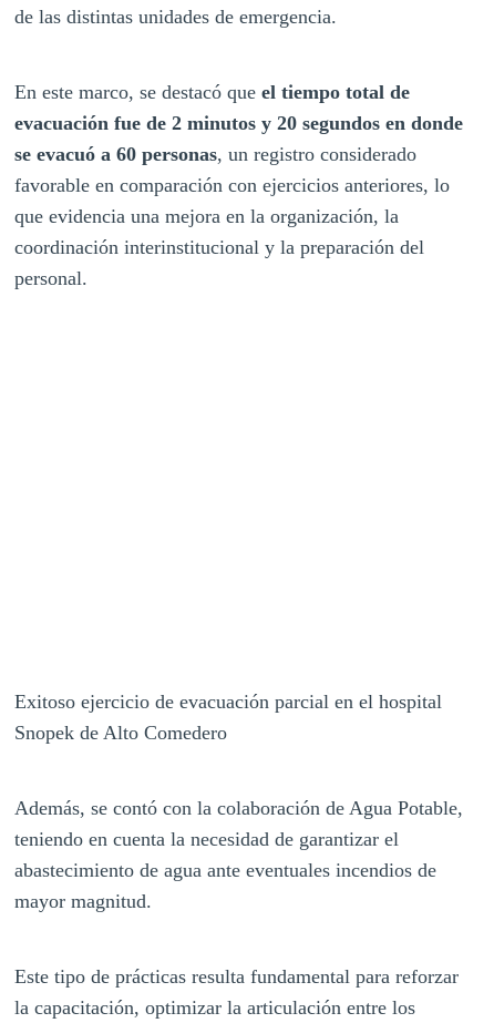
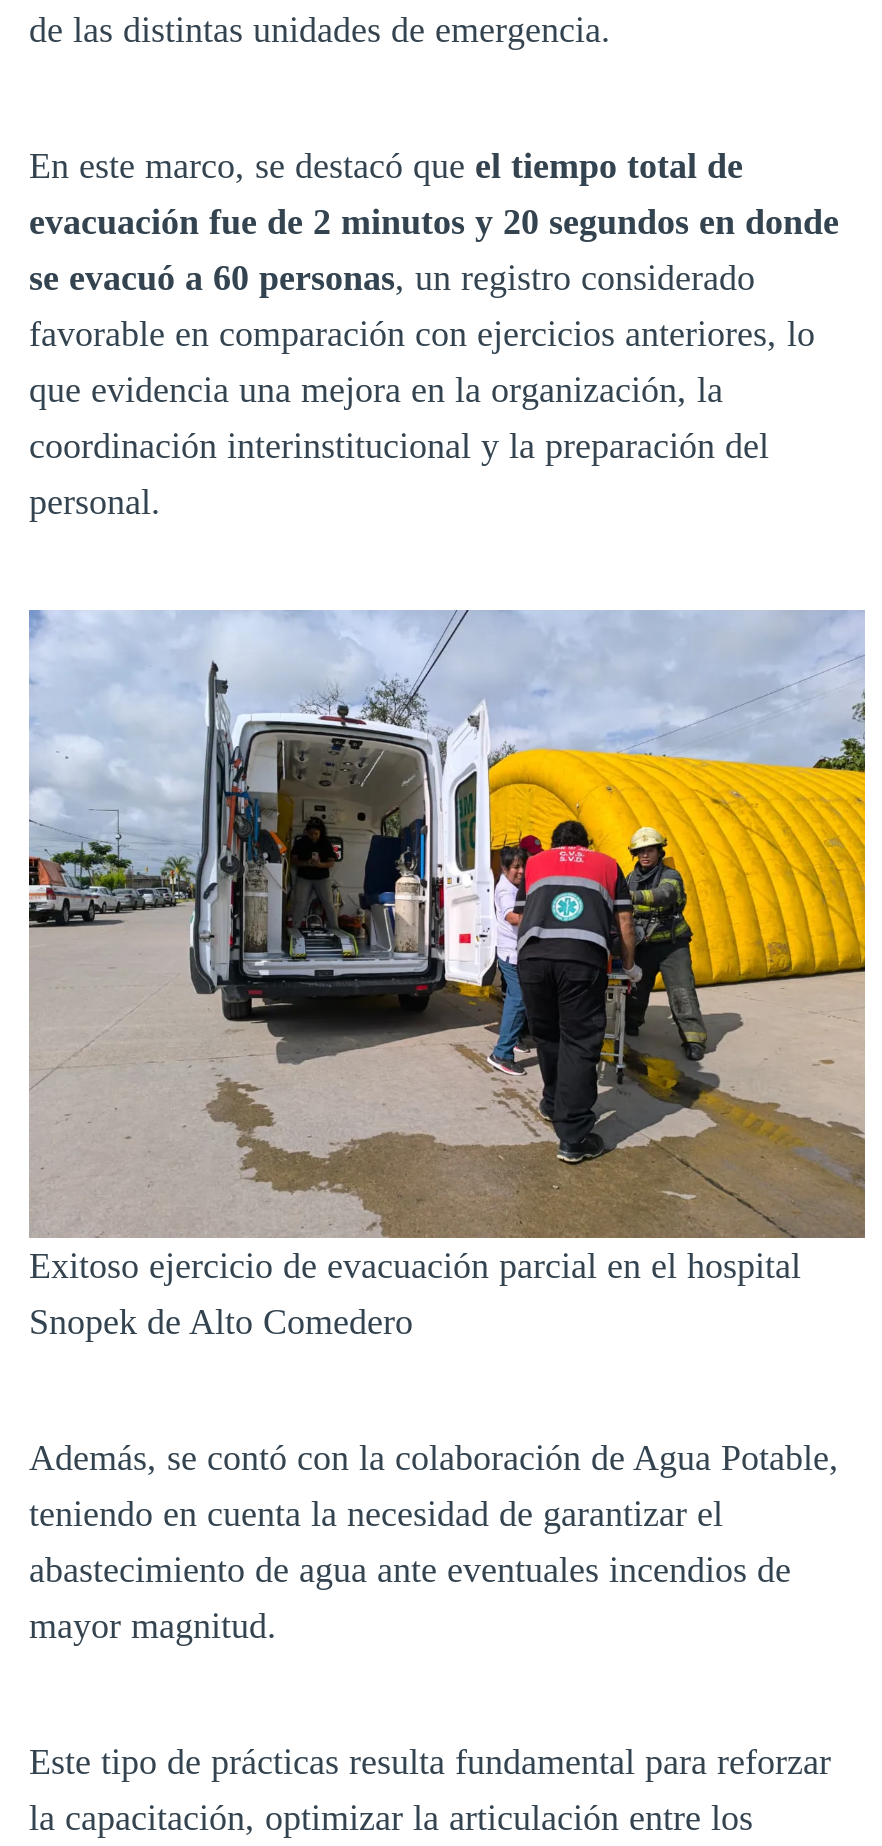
none -> [27,608,867,1240] [image]

